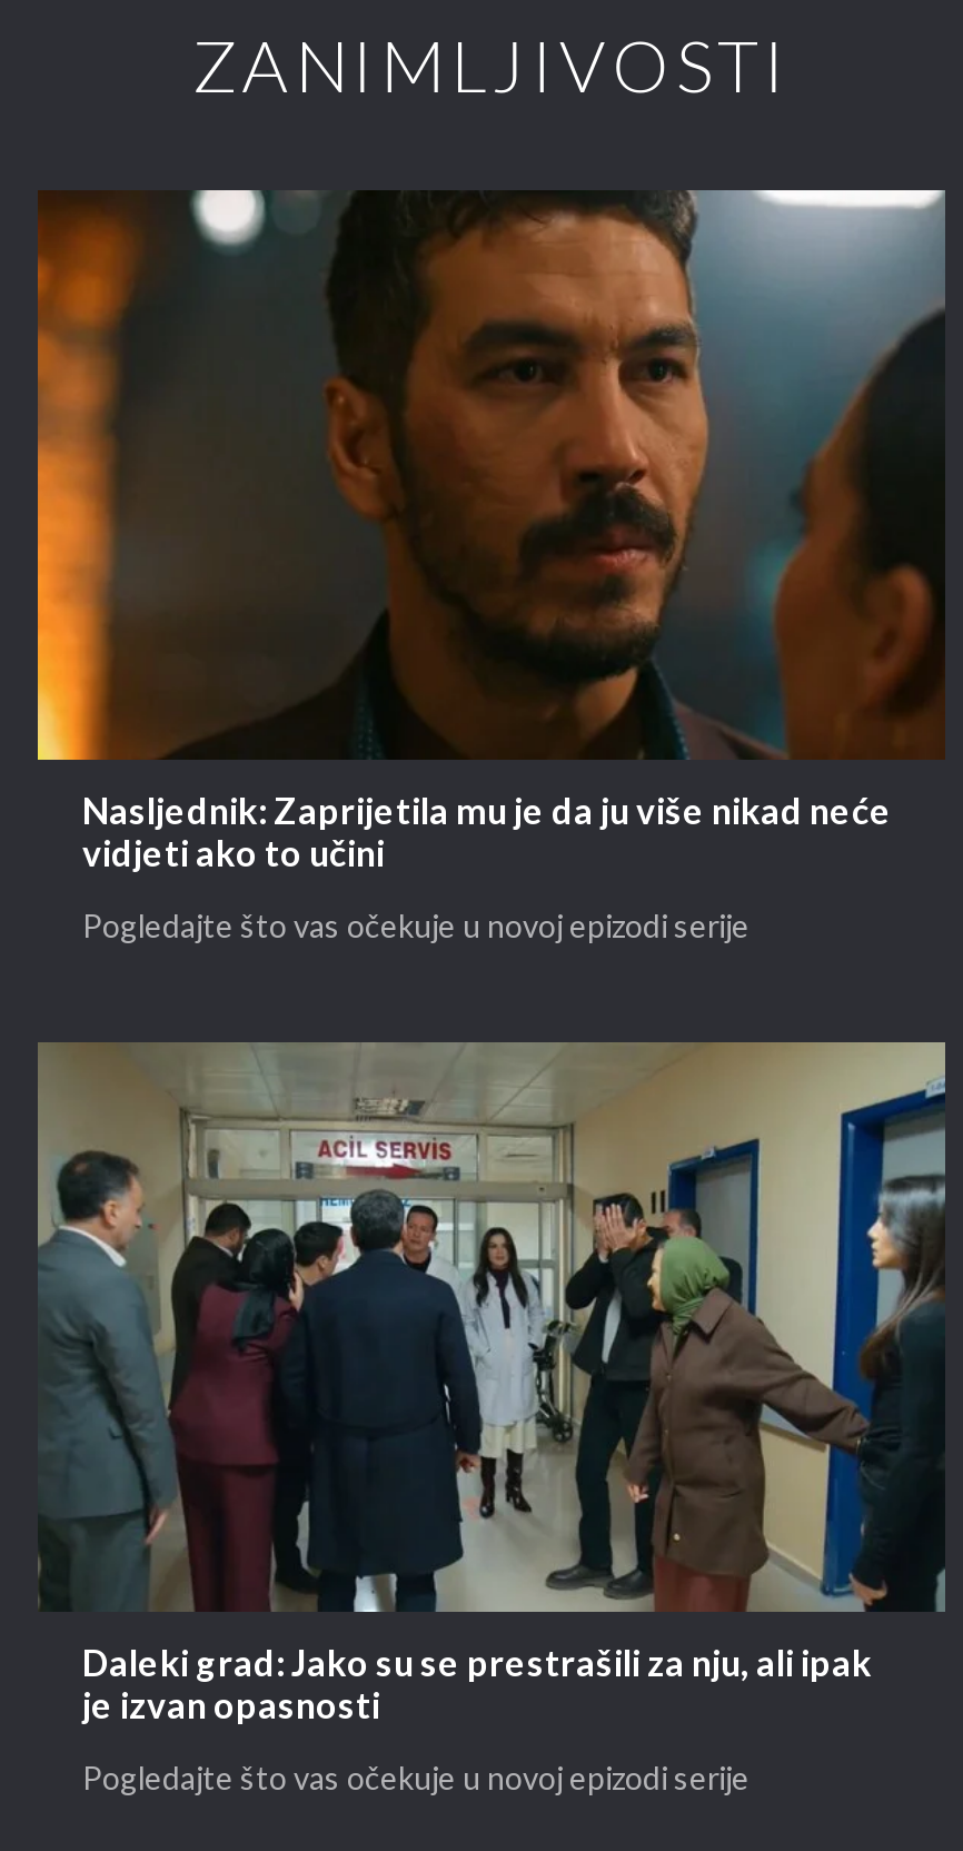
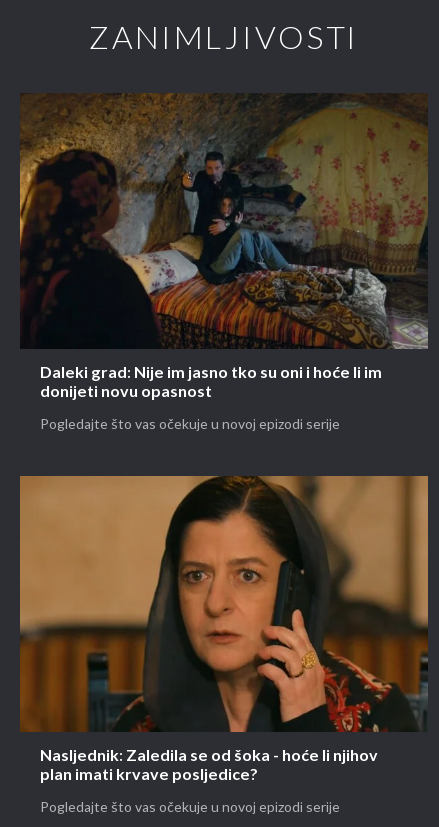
[36,188,947,877] [image] | Nasljednik: Zaprijetila mu je da ju više nikad neće | vidjeti ako to učini -> [19,92,429,402] [image] | Daleki grad: Nije im jasno tko su oni i hoće li im | donijeti novu opasnost
[38,1040,947,1729] [image] | Daleki grad: Jako su se prestrašili za nju, ali ipak | je izvan opasnosti -> [19,475,429,785] [image] | Nasljednik: Zaledila se od šoka - hoće li njihov | plan imati krvave posljedice?

